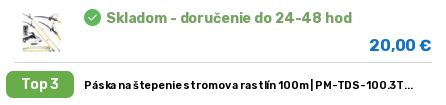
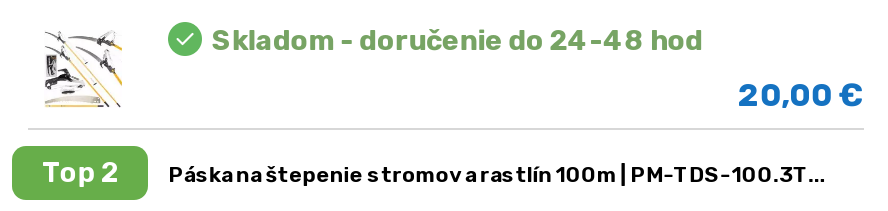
[21,76,59,93] Top 3 -> [42,155,119,189] Top 2

